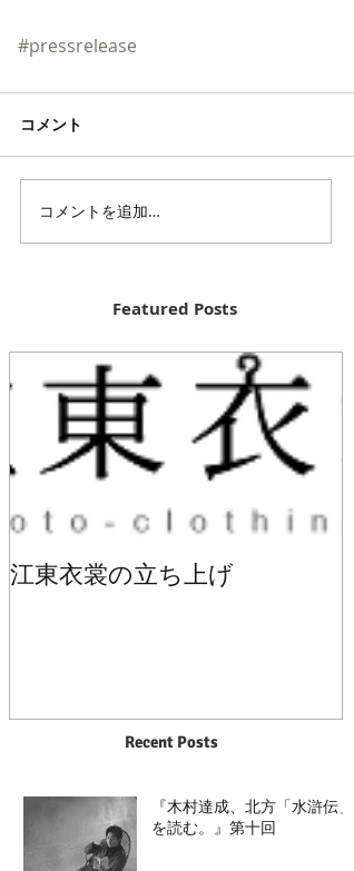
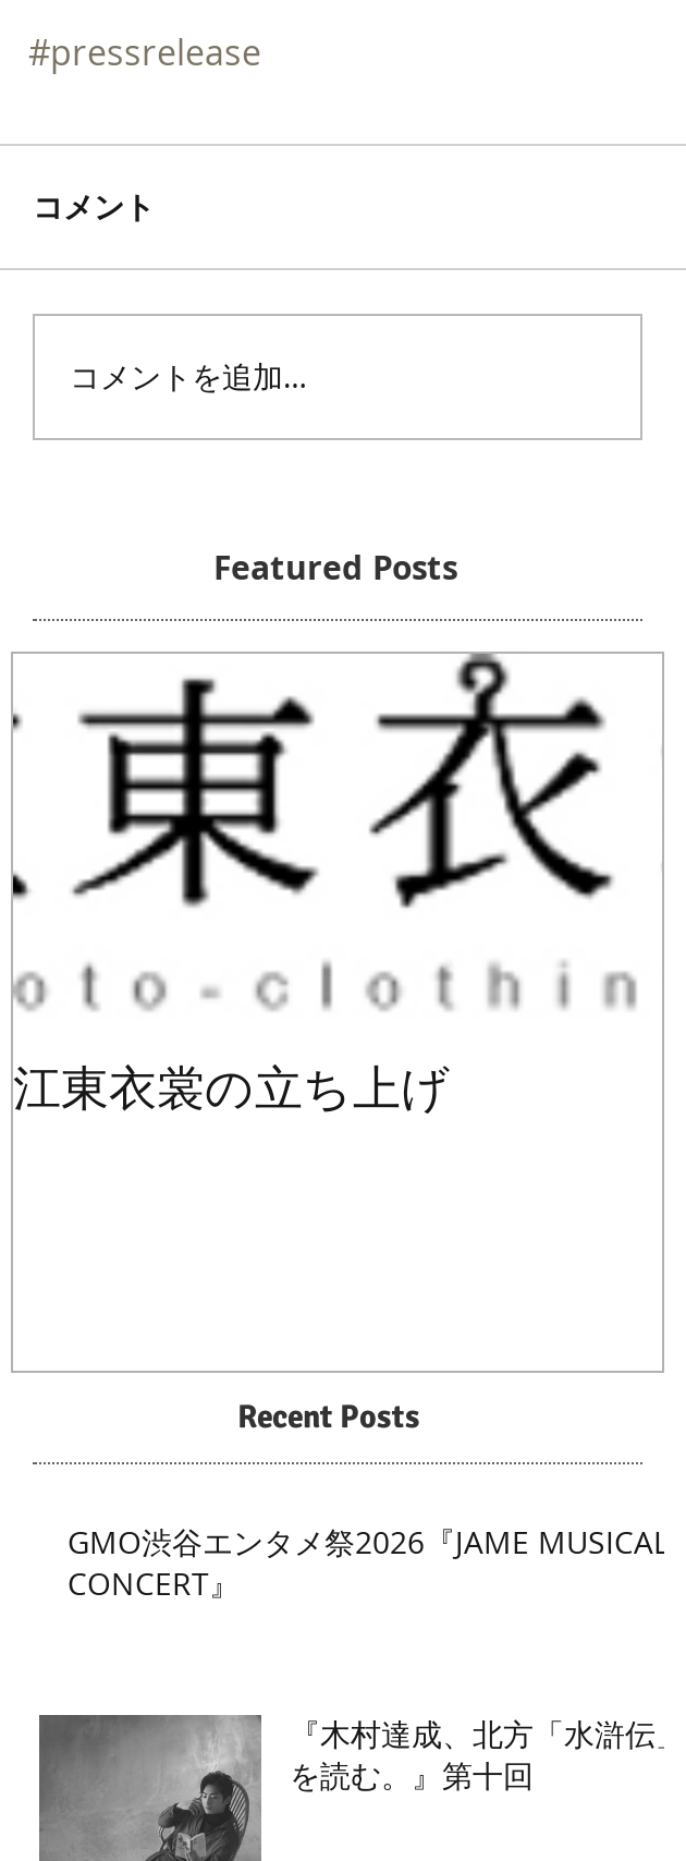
none -> [68,1520,669,1603] GMO渋谷エンタメ祭2026『JAME MUSICAL | CONCERT』

